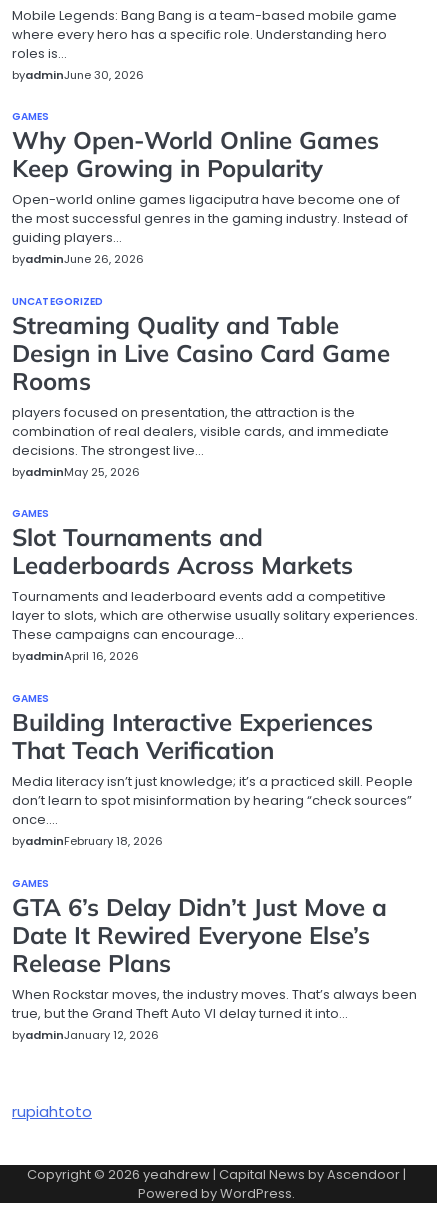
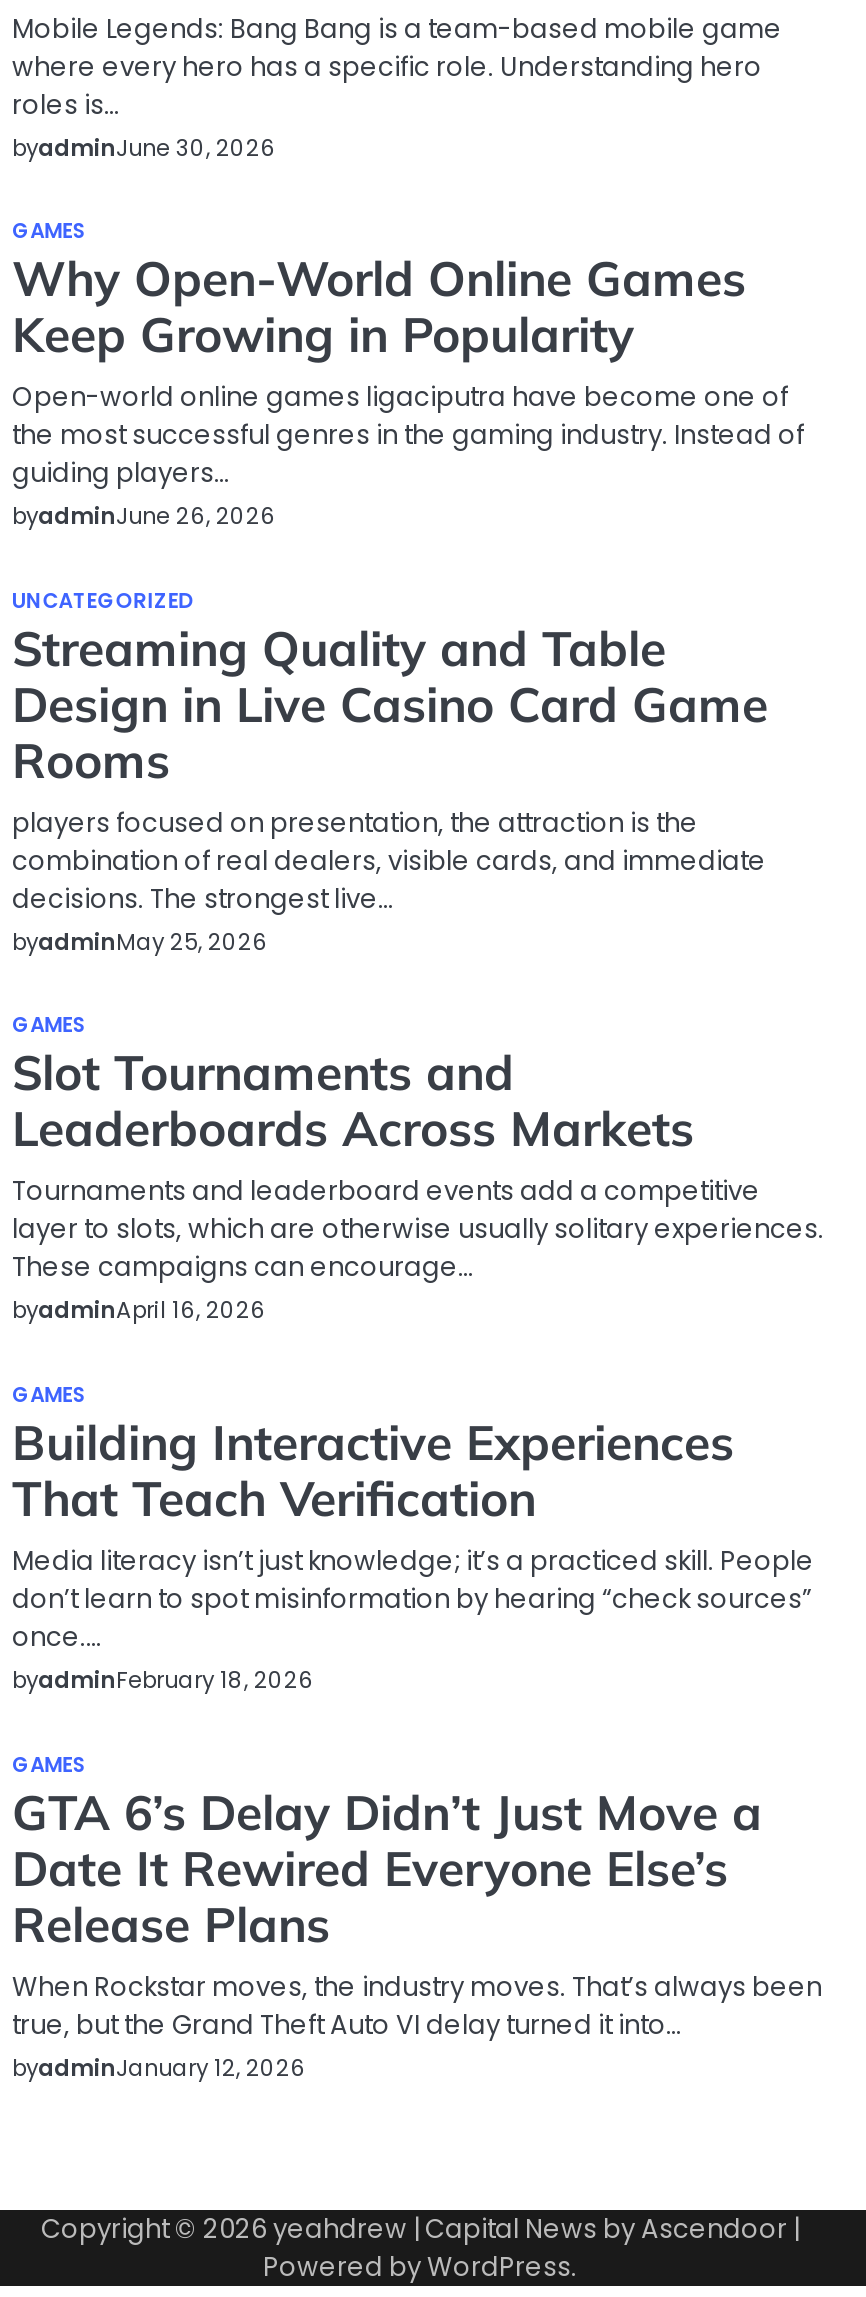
[12,1101,92,1122] rupiahtoto -> none

